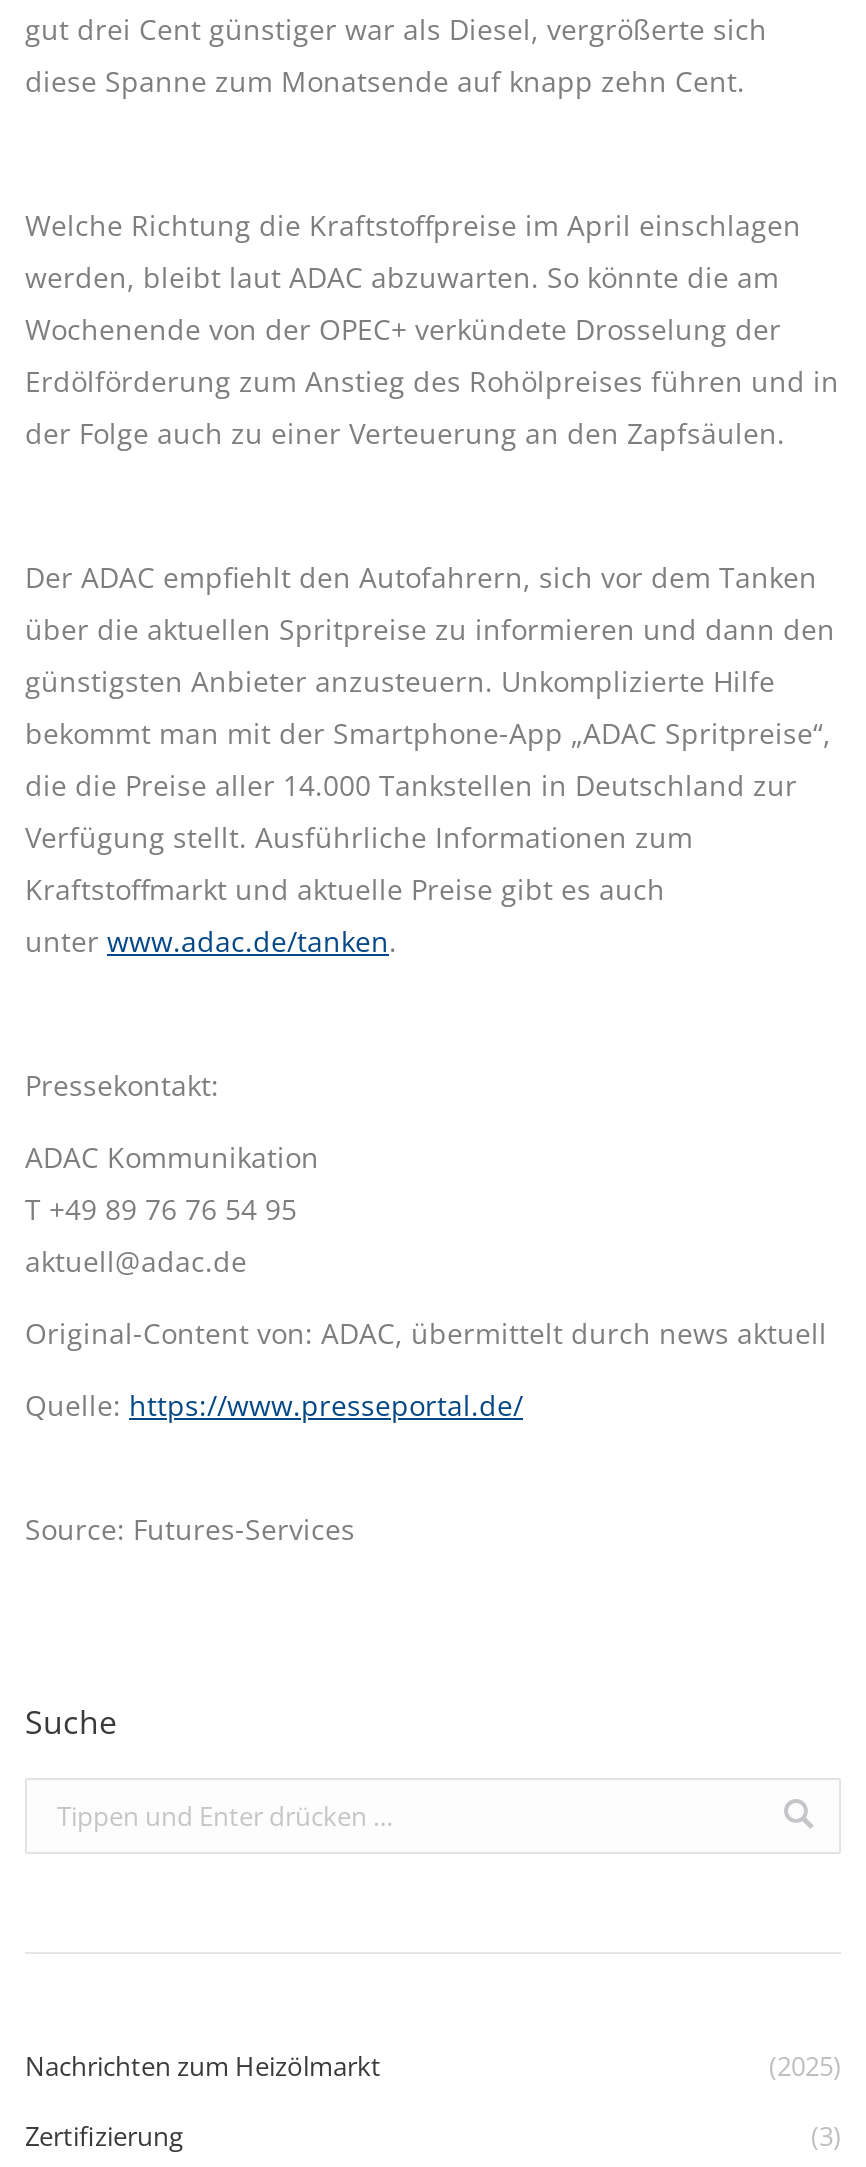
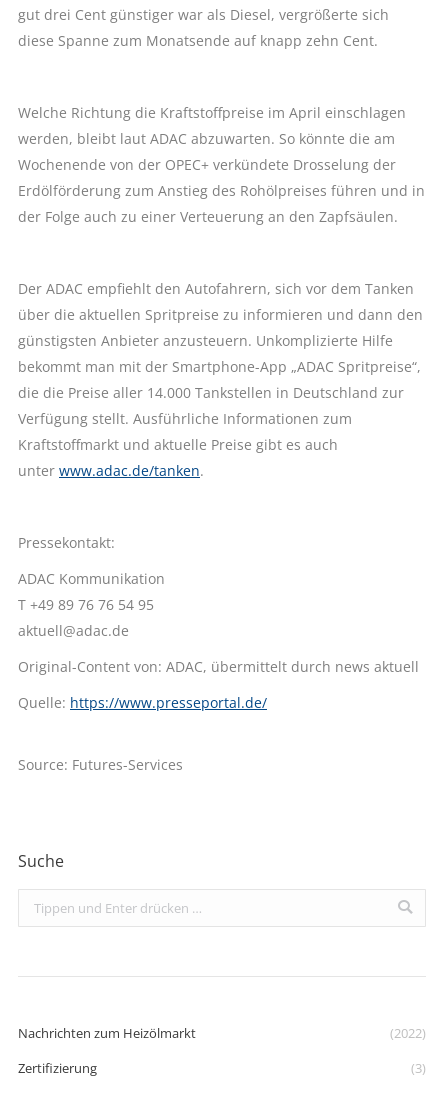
[769,2048,841,2084] (2025) -> [390,1024,426,1042] (2022)

